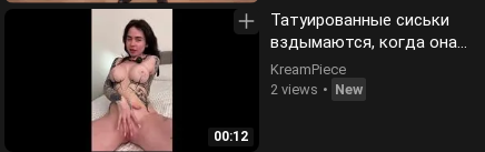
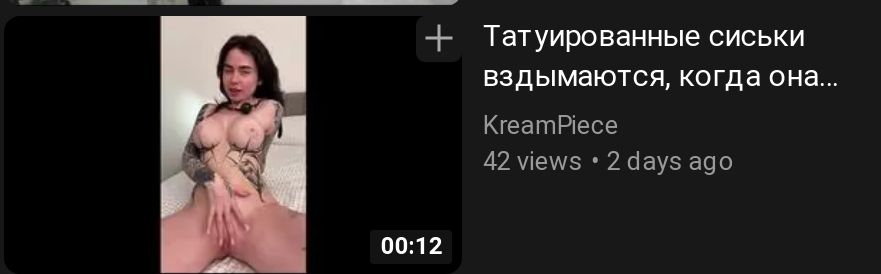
[271,81,363,97] 2 views | New -> [483,145,735,175] 42 views | 2 days ago

